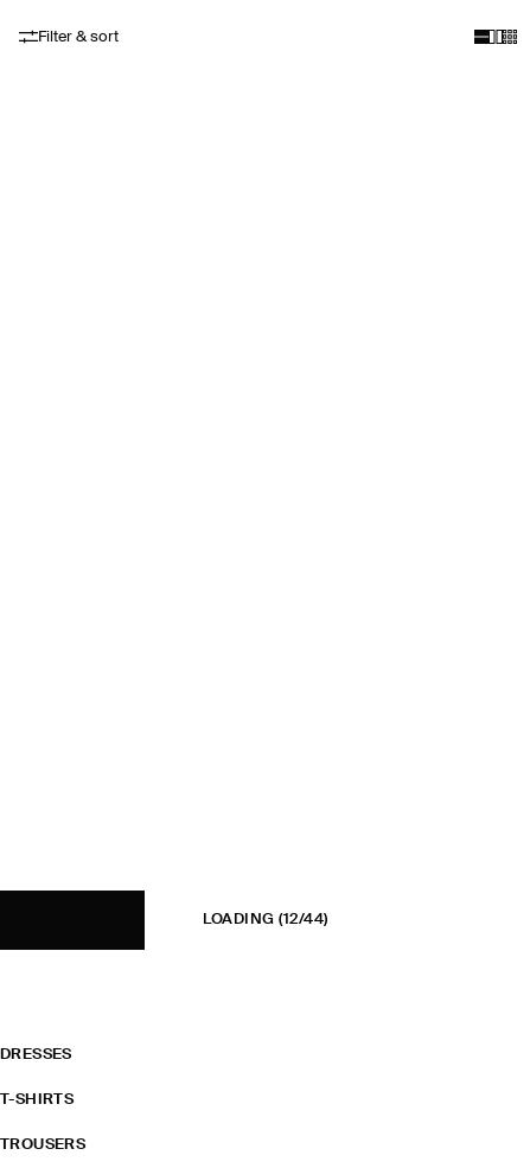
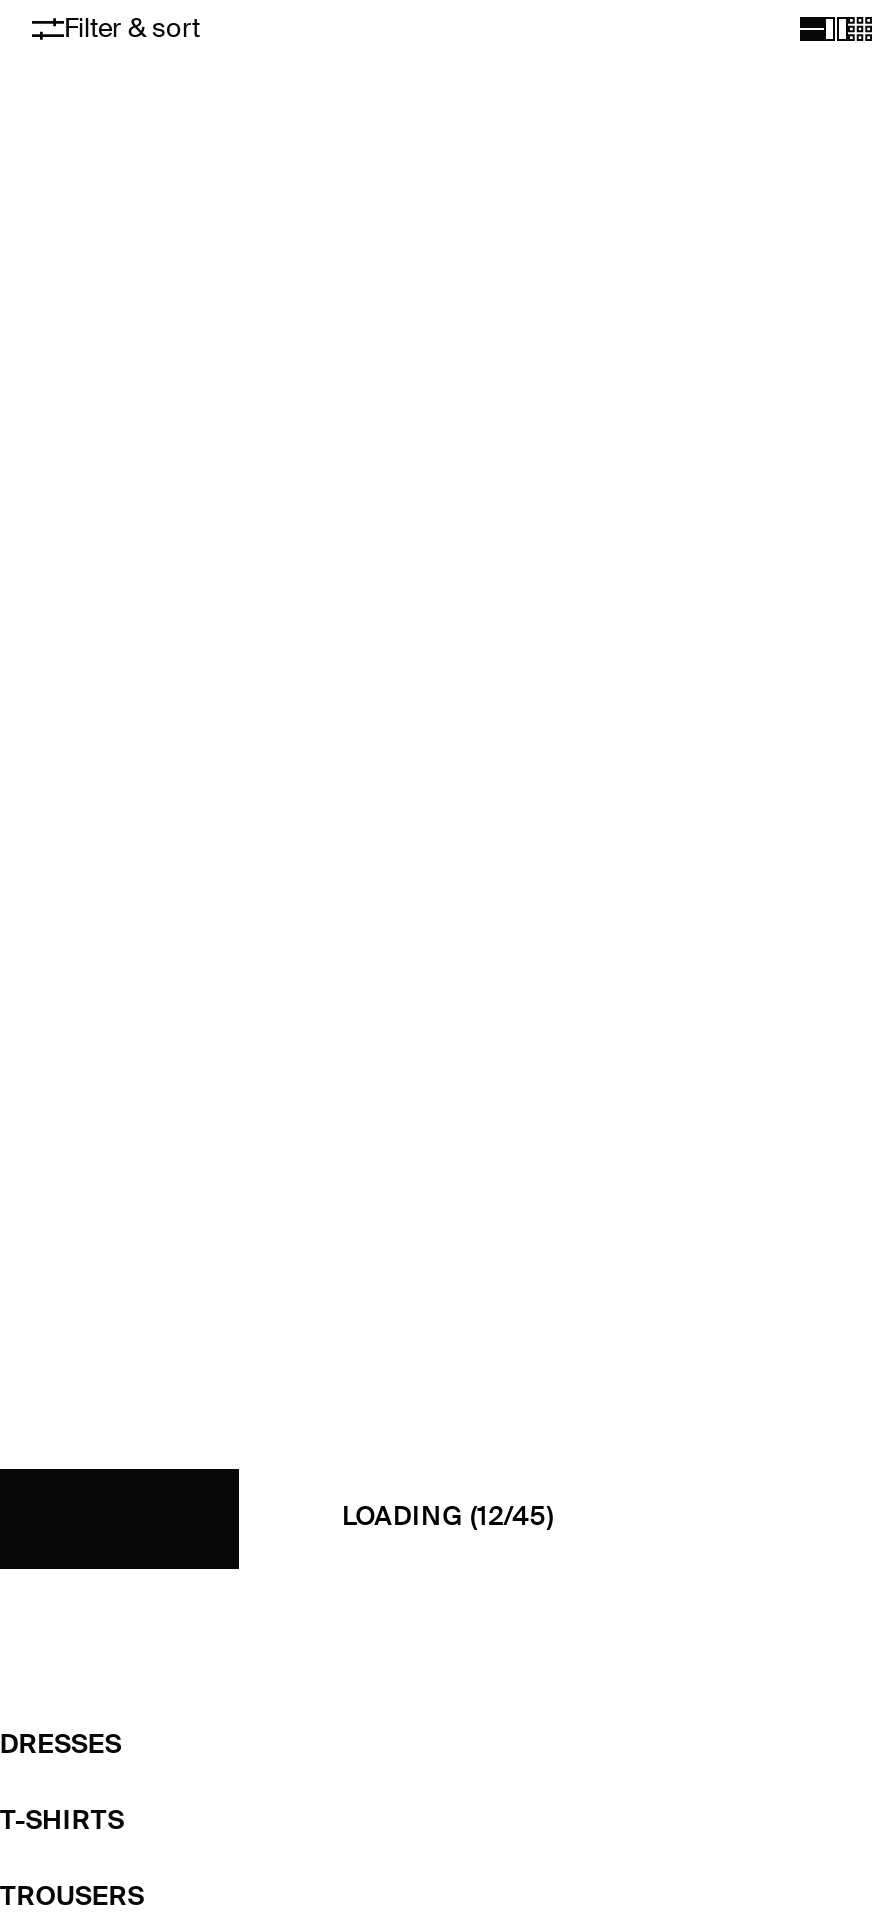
[203,912,328,927] LOADING (12/44) -> [342,1505,554,1531] LOADING (12/45)

